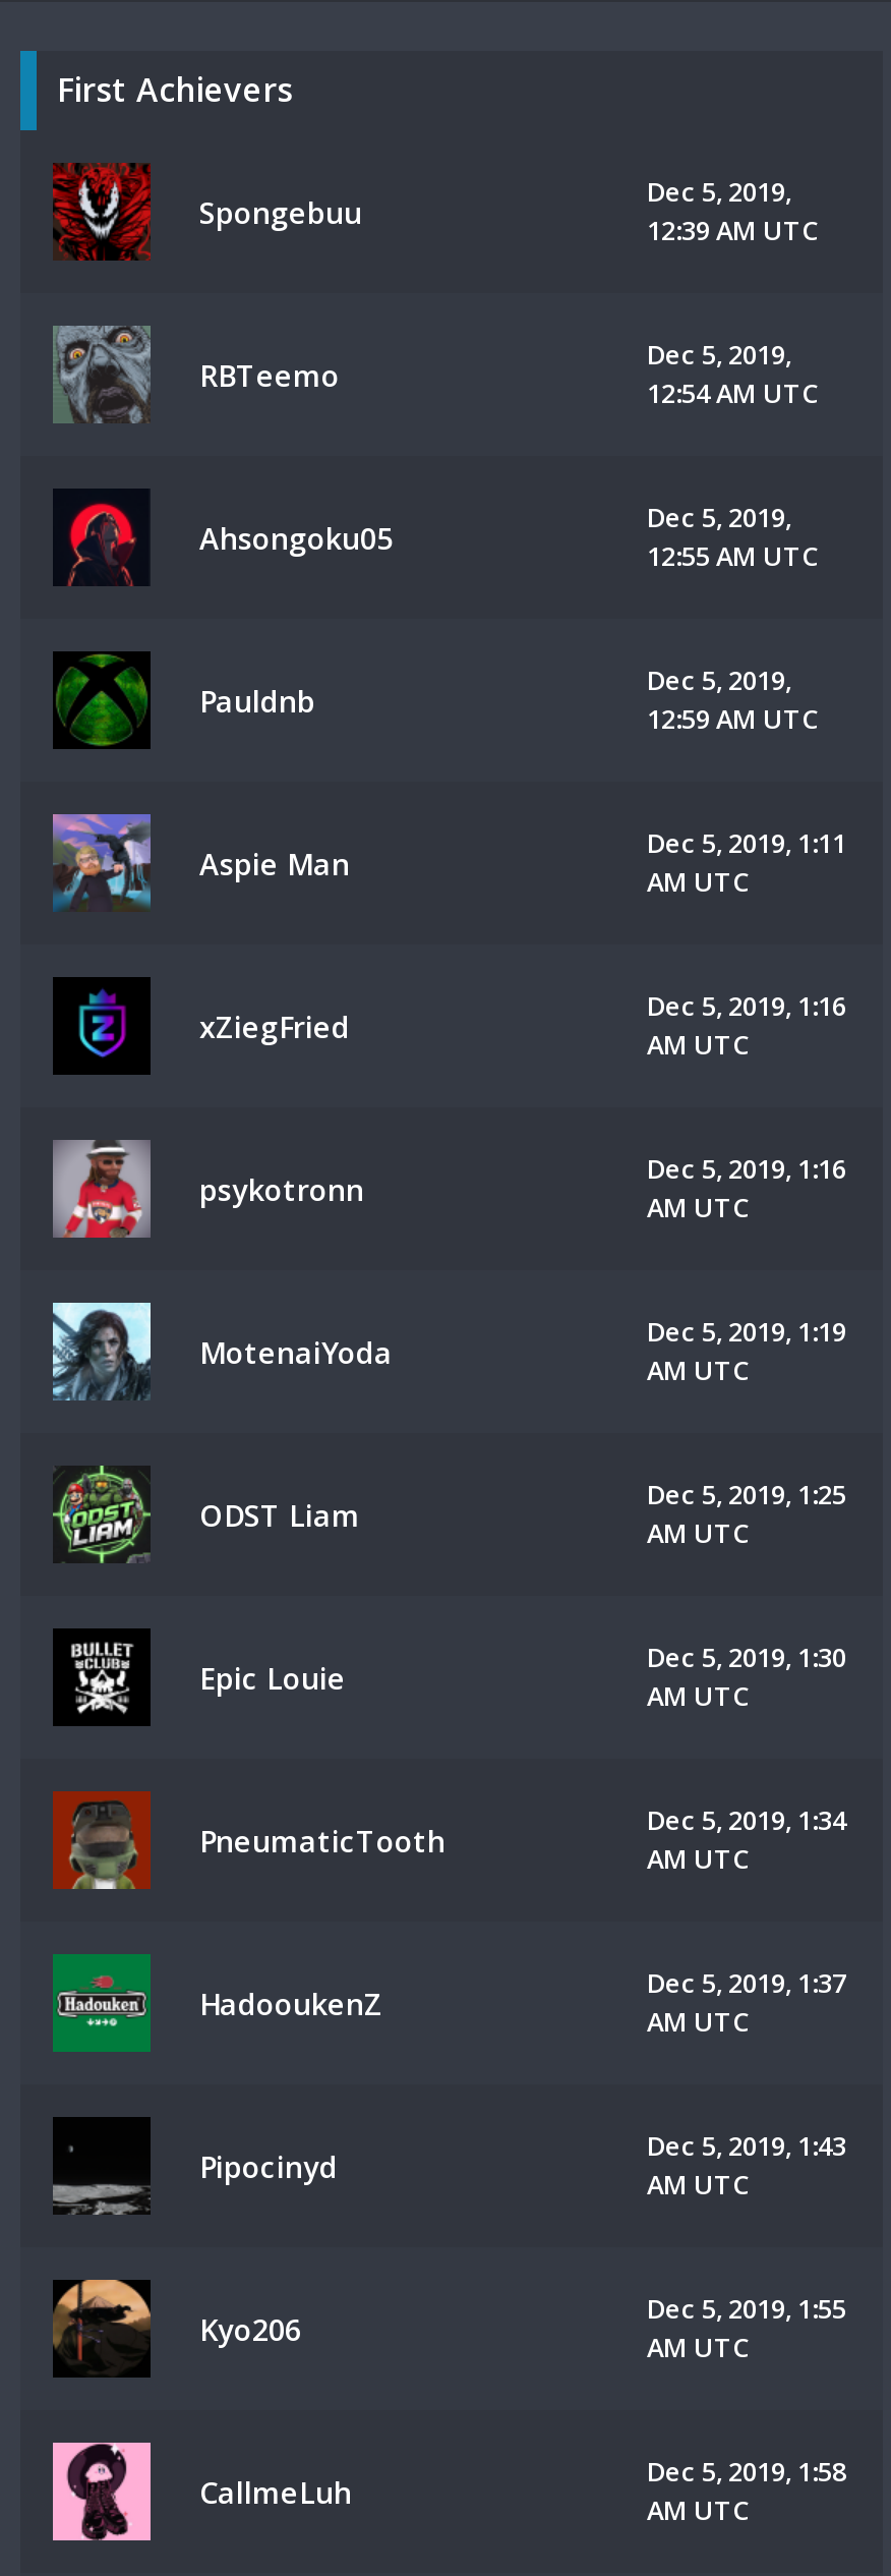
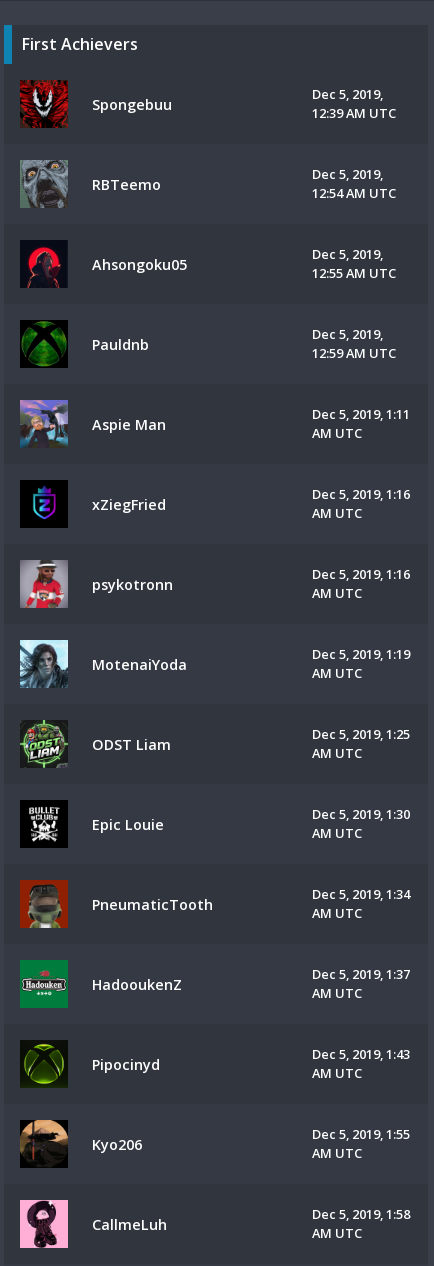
[51,2123,146,2217] [image] -> [20,1042,67,1088] [image]

